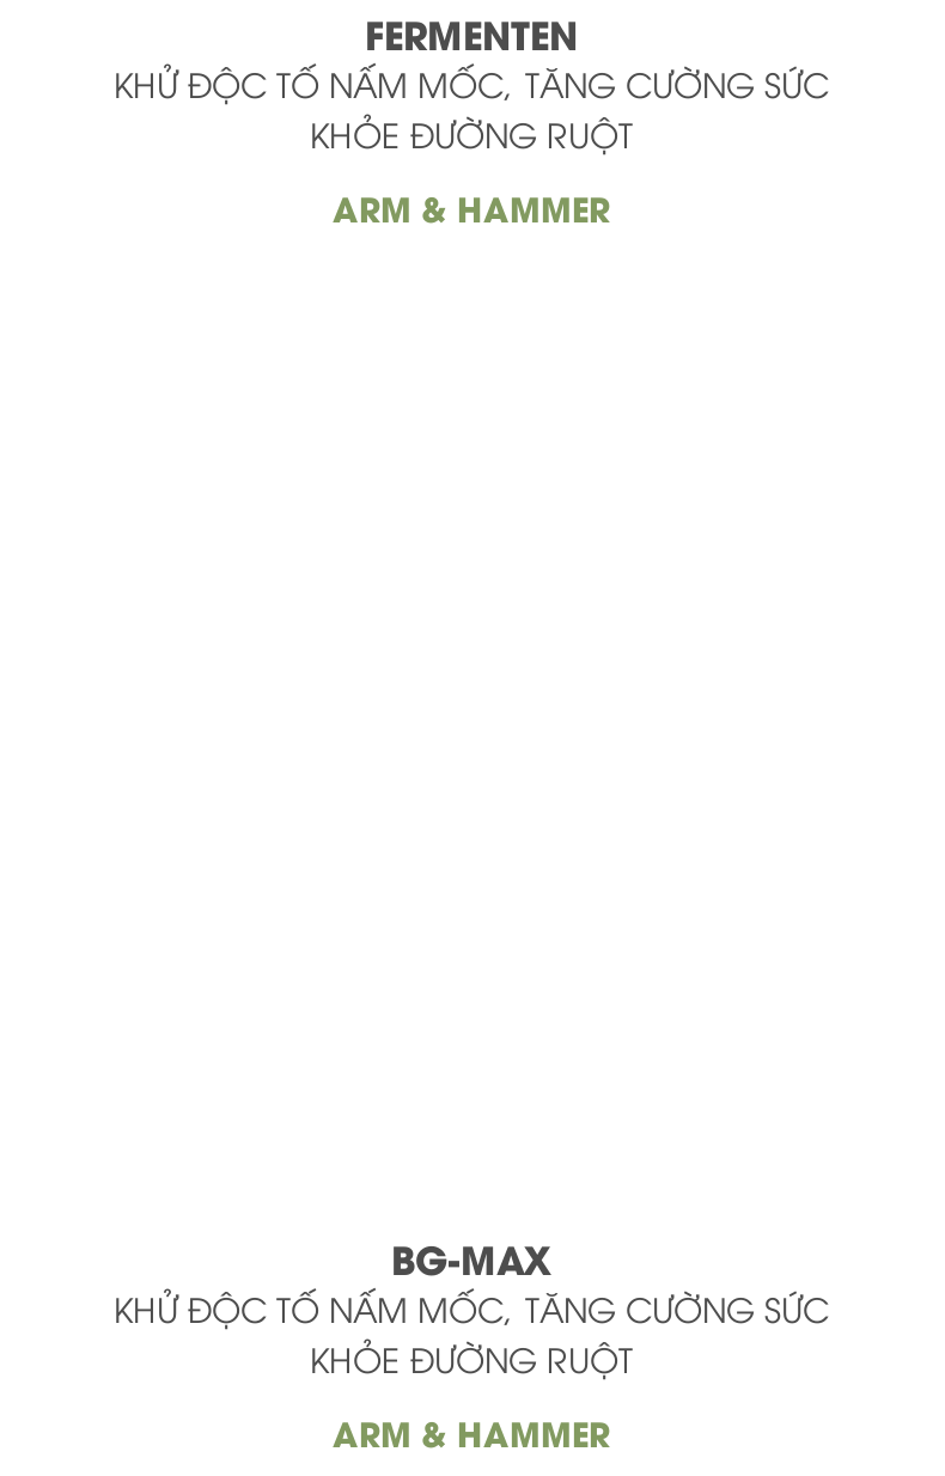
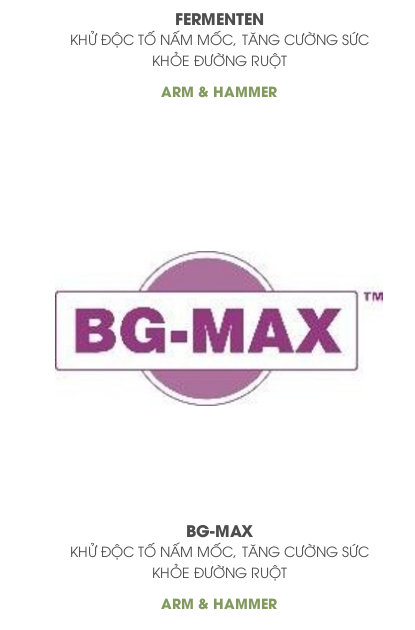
none -> [54,250,384,407] [image]

